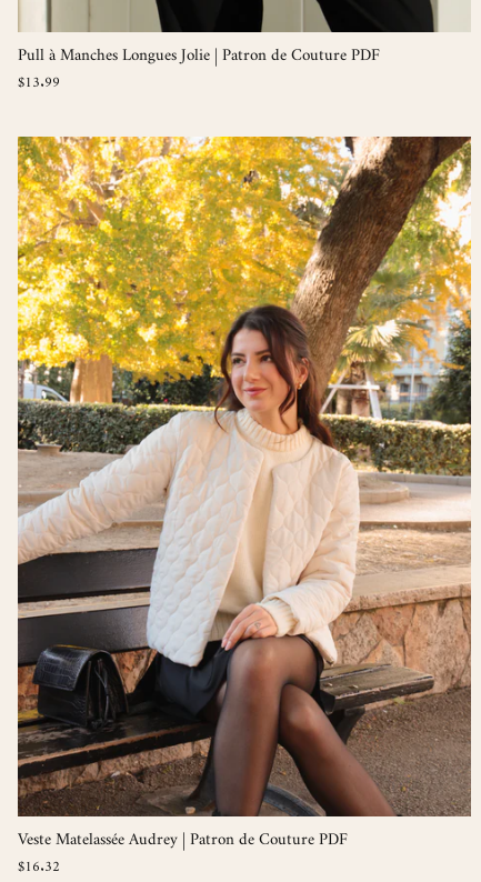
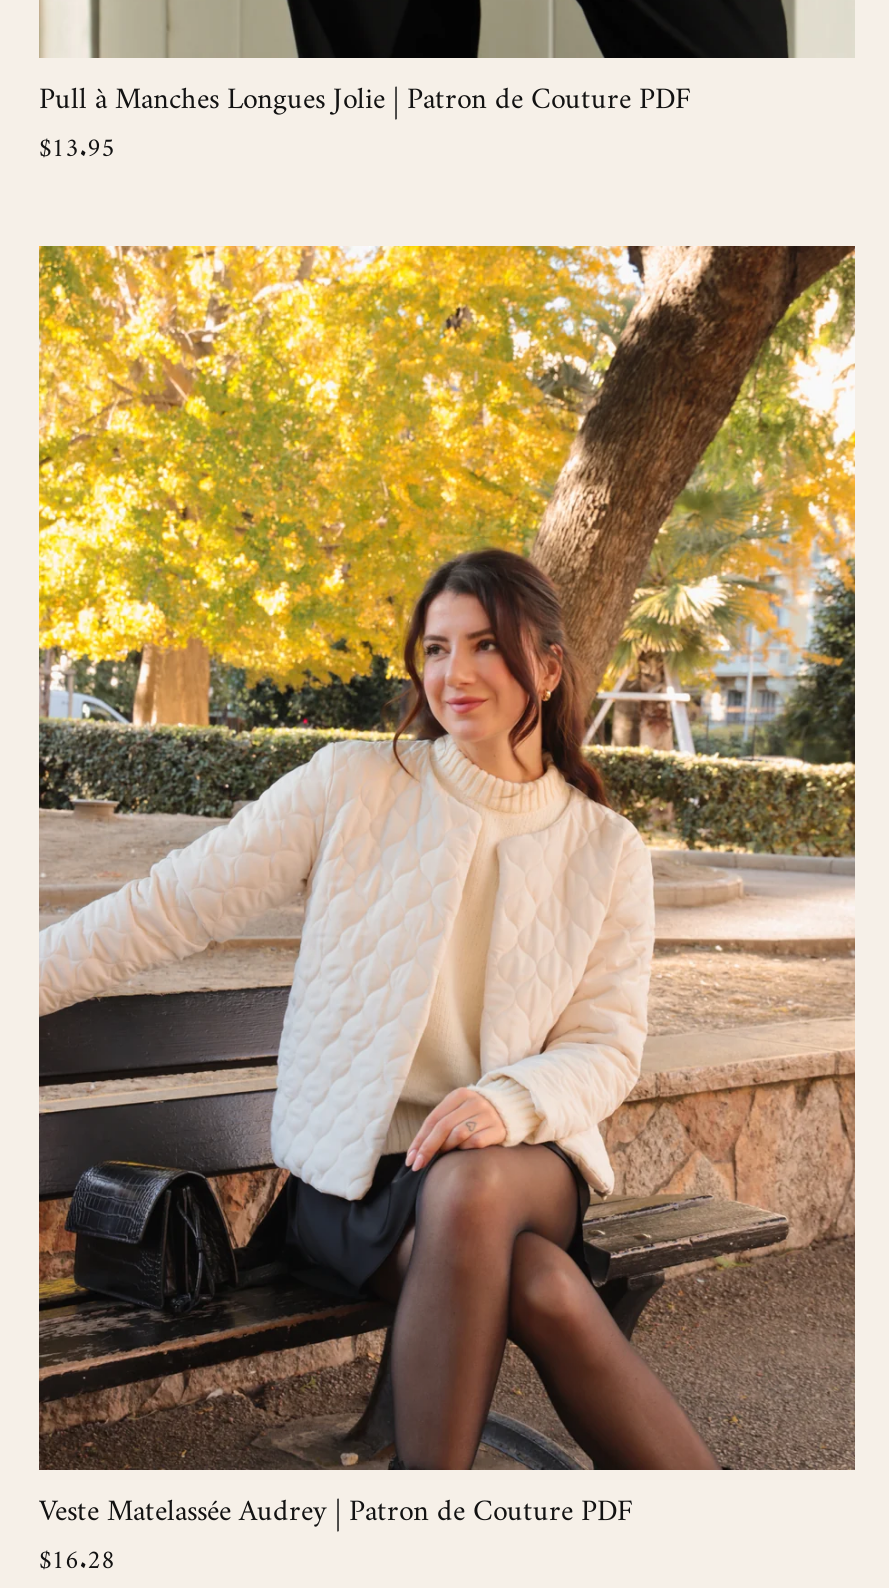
[18,70,60,95] $13.99 -> [39,126,115,172] $13.95
[18,854,60,880] $16.32 -> [39,1538,115,1584] $16.28

